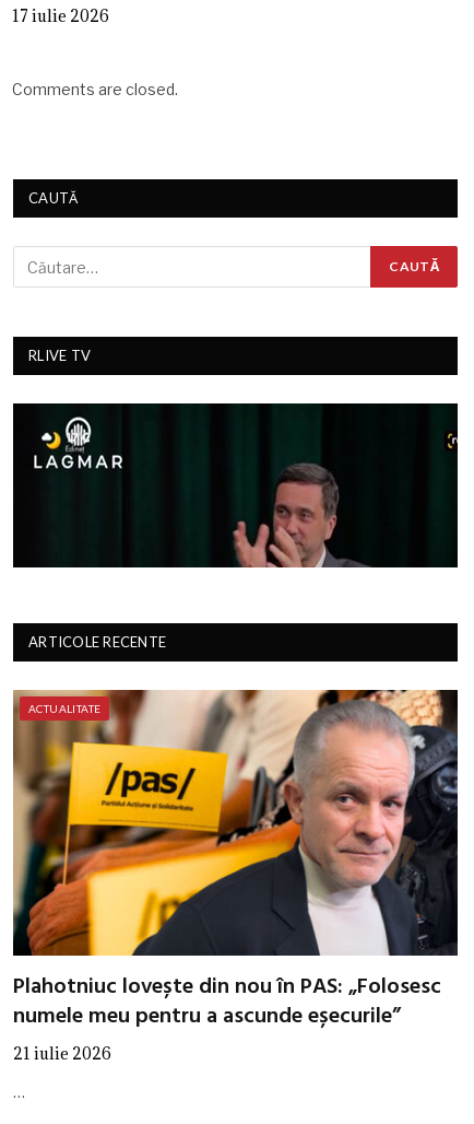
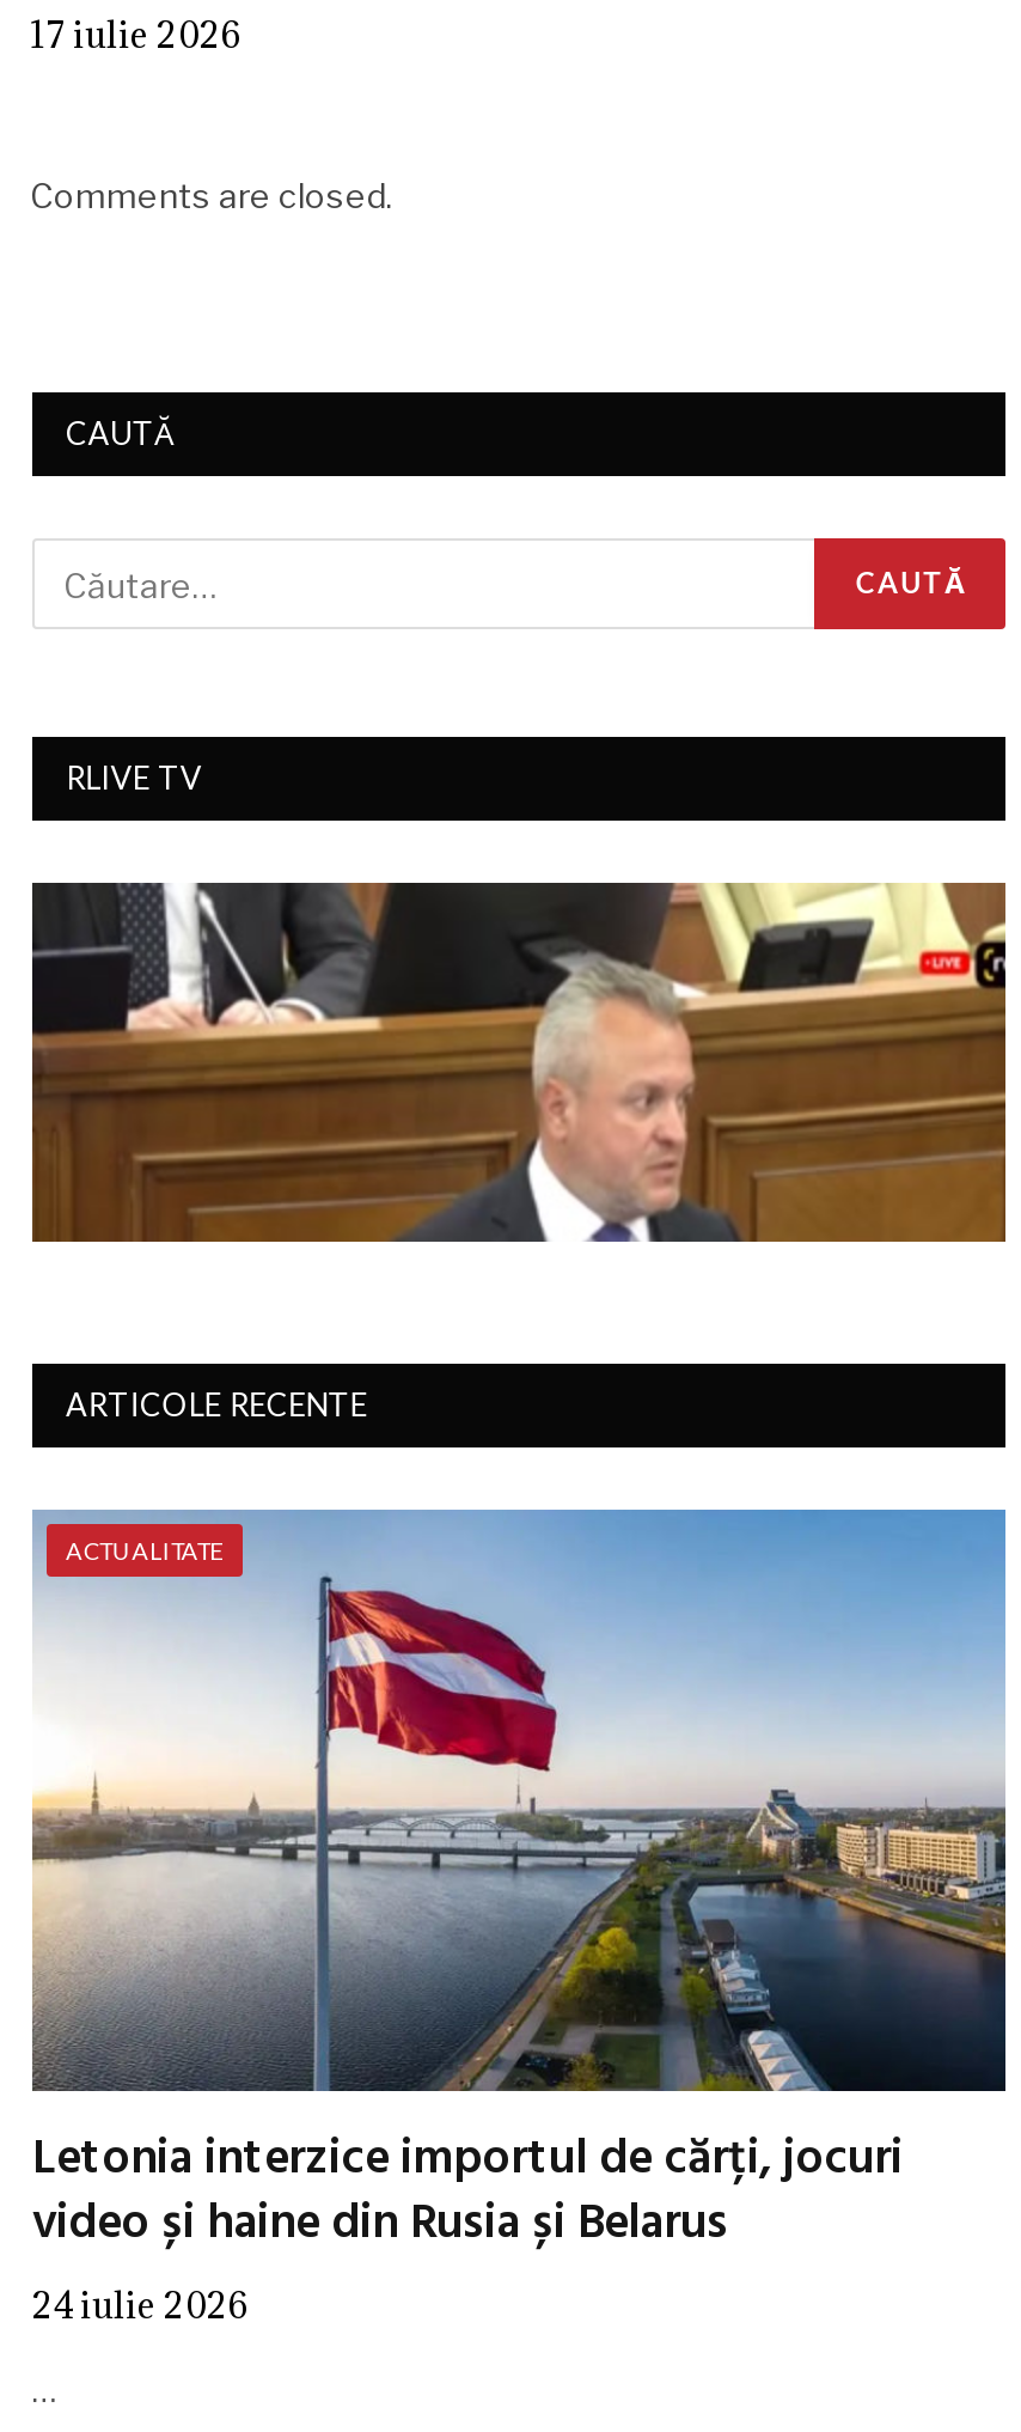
[12,402,459,569] [image] -> [30,880,1008,1244] [image]
[12,689,459,1063] [image] | Plahotniuc lovește din nou în PAS: „Folosesc | numele meu pentru a ascunde eșecurile” | 21 iulie 2026 -> [30,1507,1008,2327] [image] | Letonia interzice importul de cărți, jocuri | video și haine din Rusia și Belarus | 24 iulie 2026

